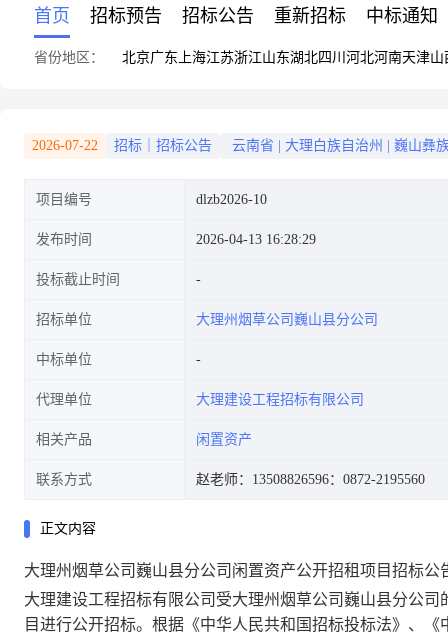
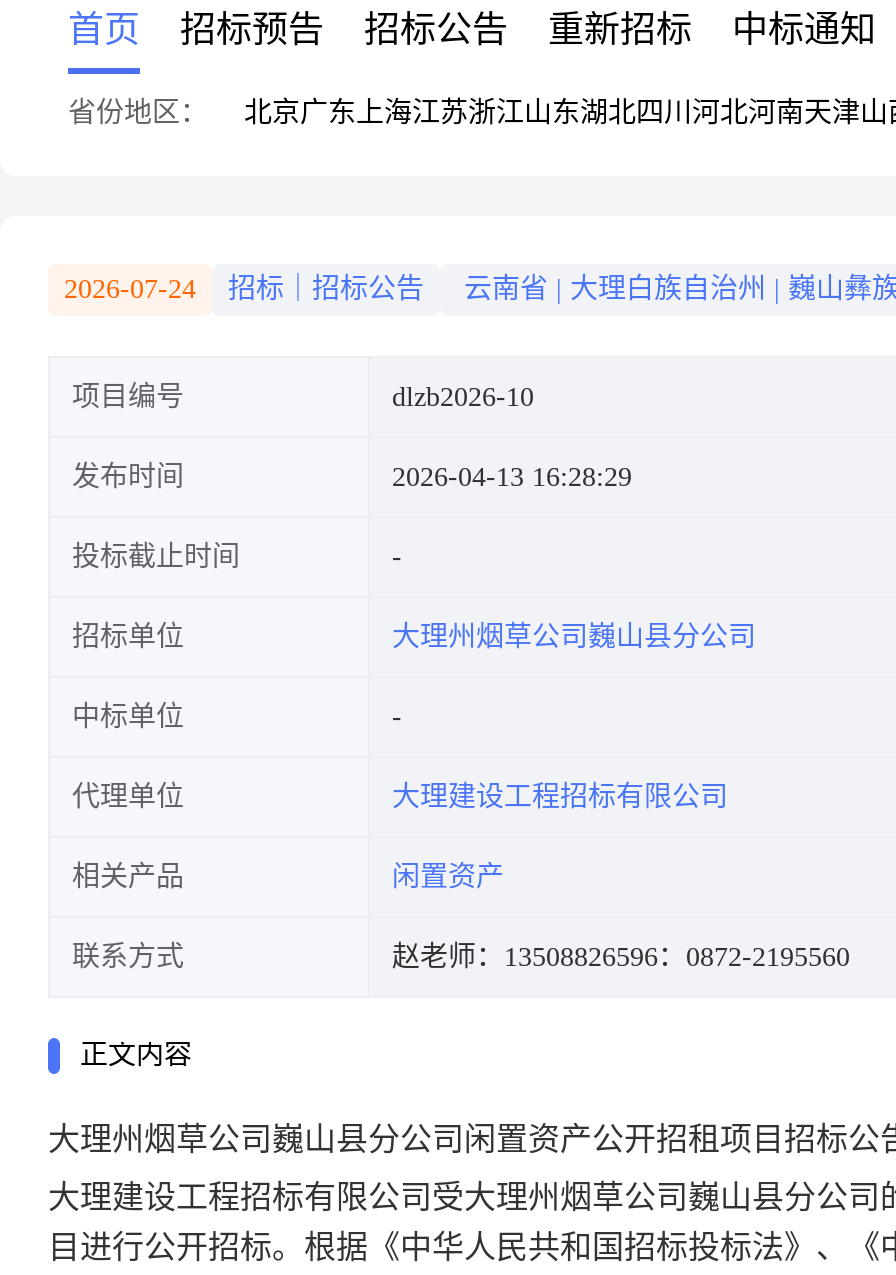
[32,138,98,153] 2026-07-22 -> [64,274,196,304] 2026-07-24

